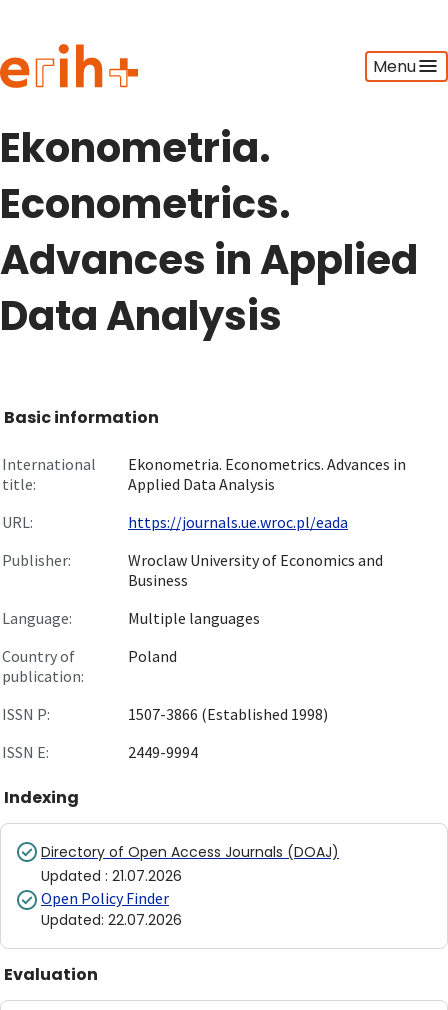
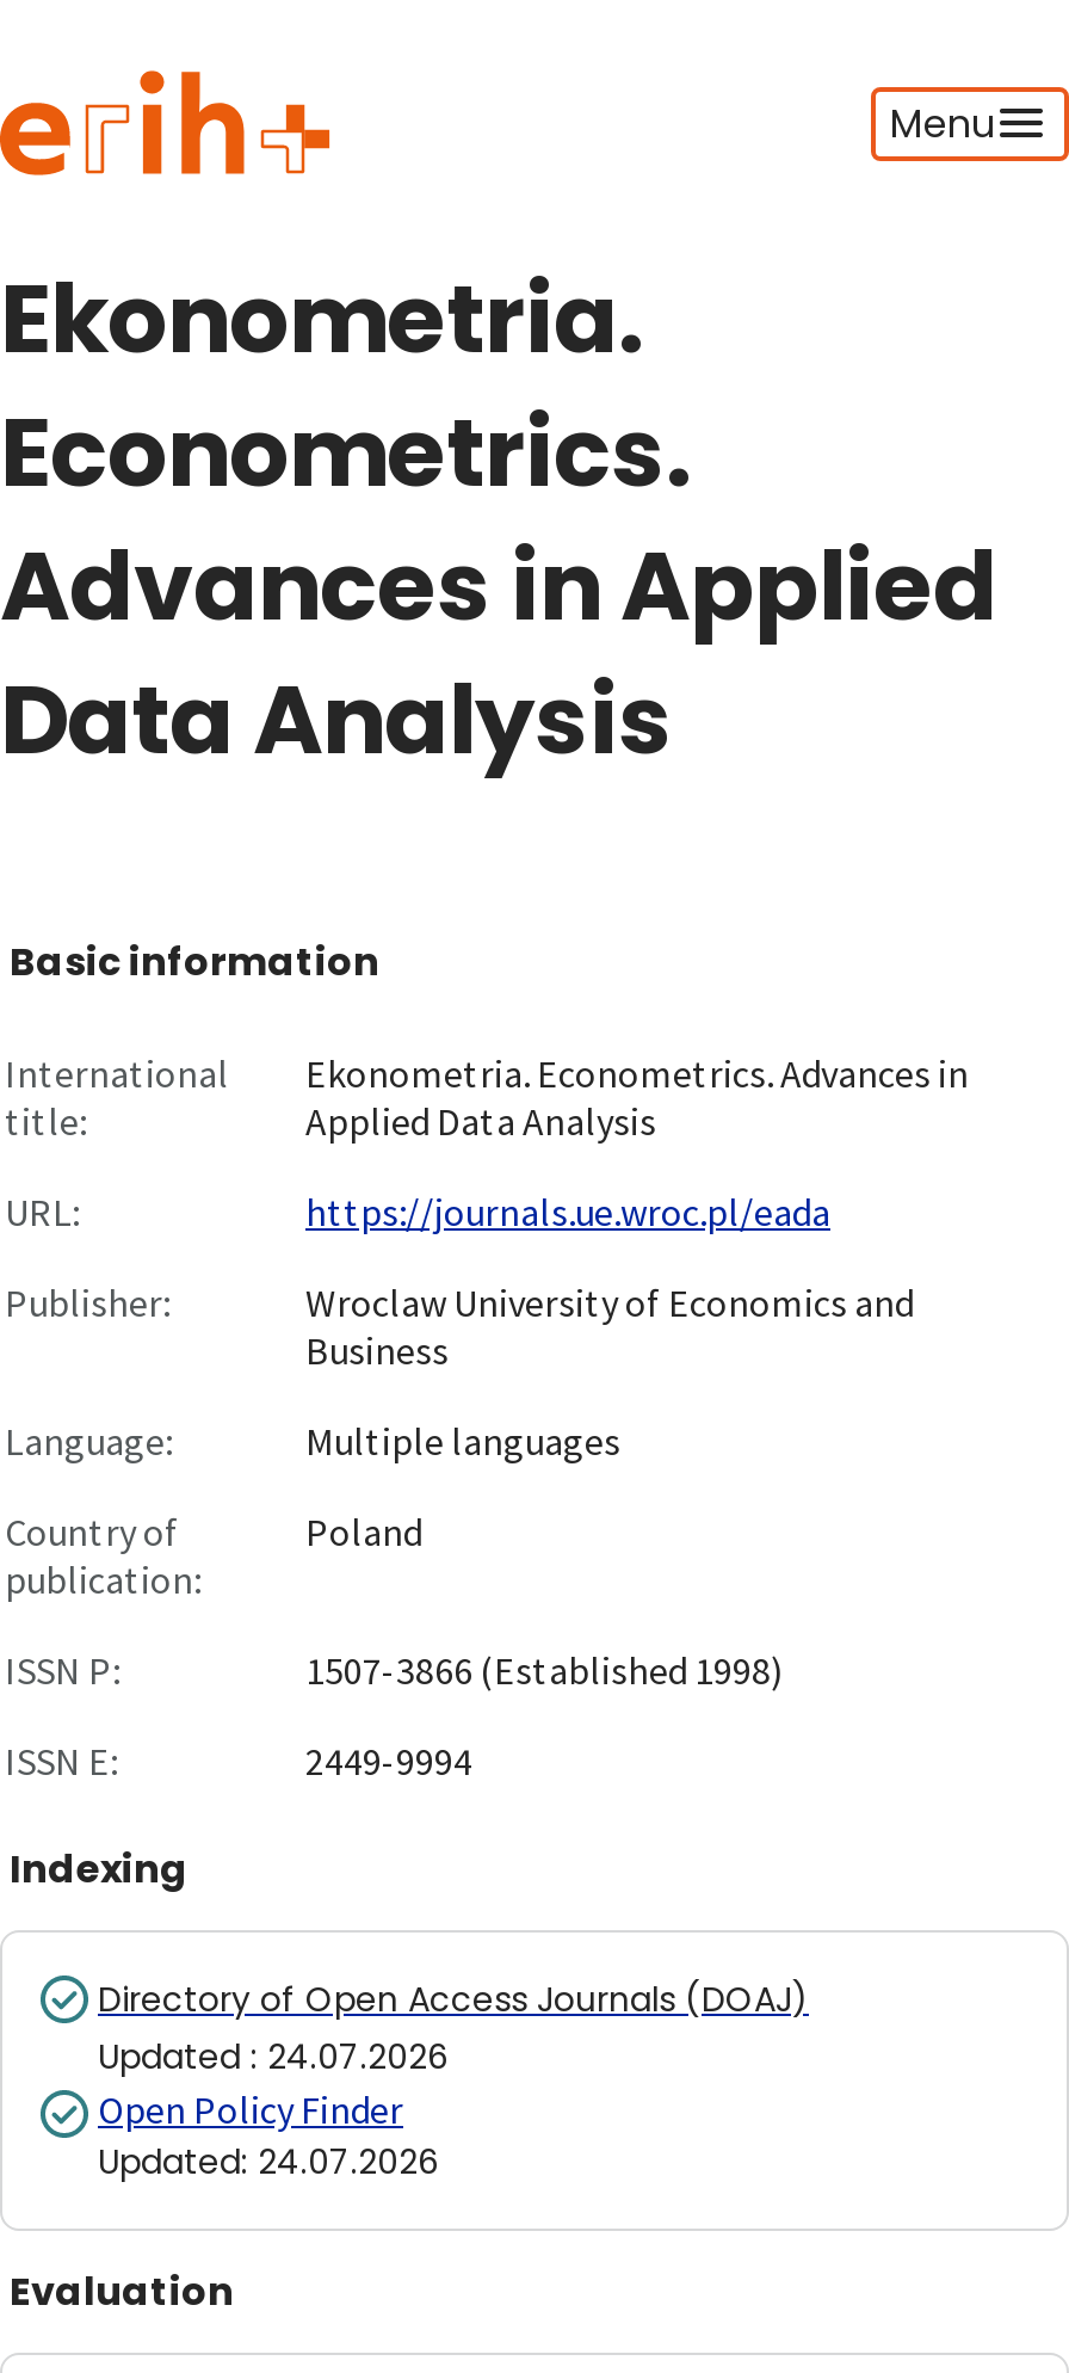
[41,866,182,886] Updated: 21.07.2026 -> [98,2033,449,2081] Updated: 24.07.2026
[41,910,182,930] Updated: 22.07.2026 -> [98,2138,439,2186] Updated: 24.07.2026

